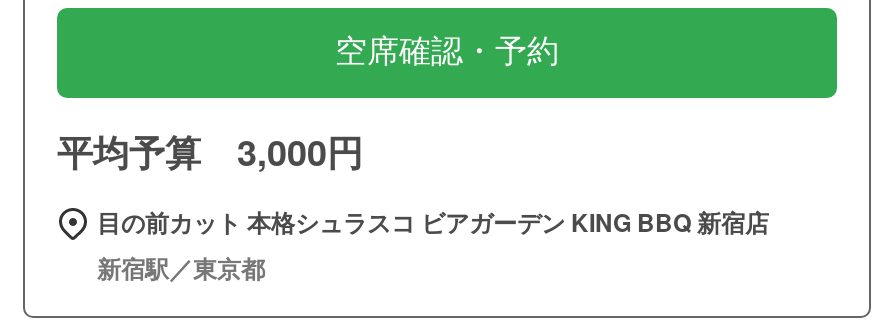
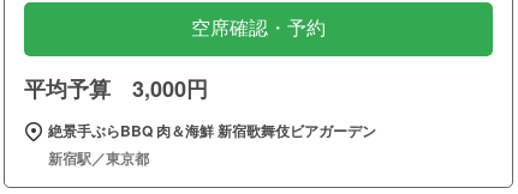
[97,203,769,239] 目の前カット 本格シュラスコ ビアガーデン KING BBQ 新宿店 -> [48,120,376,141] 絶景手ぶらBBQ 肉＆海鮮 新宿歌舞伎ビアガーデン

